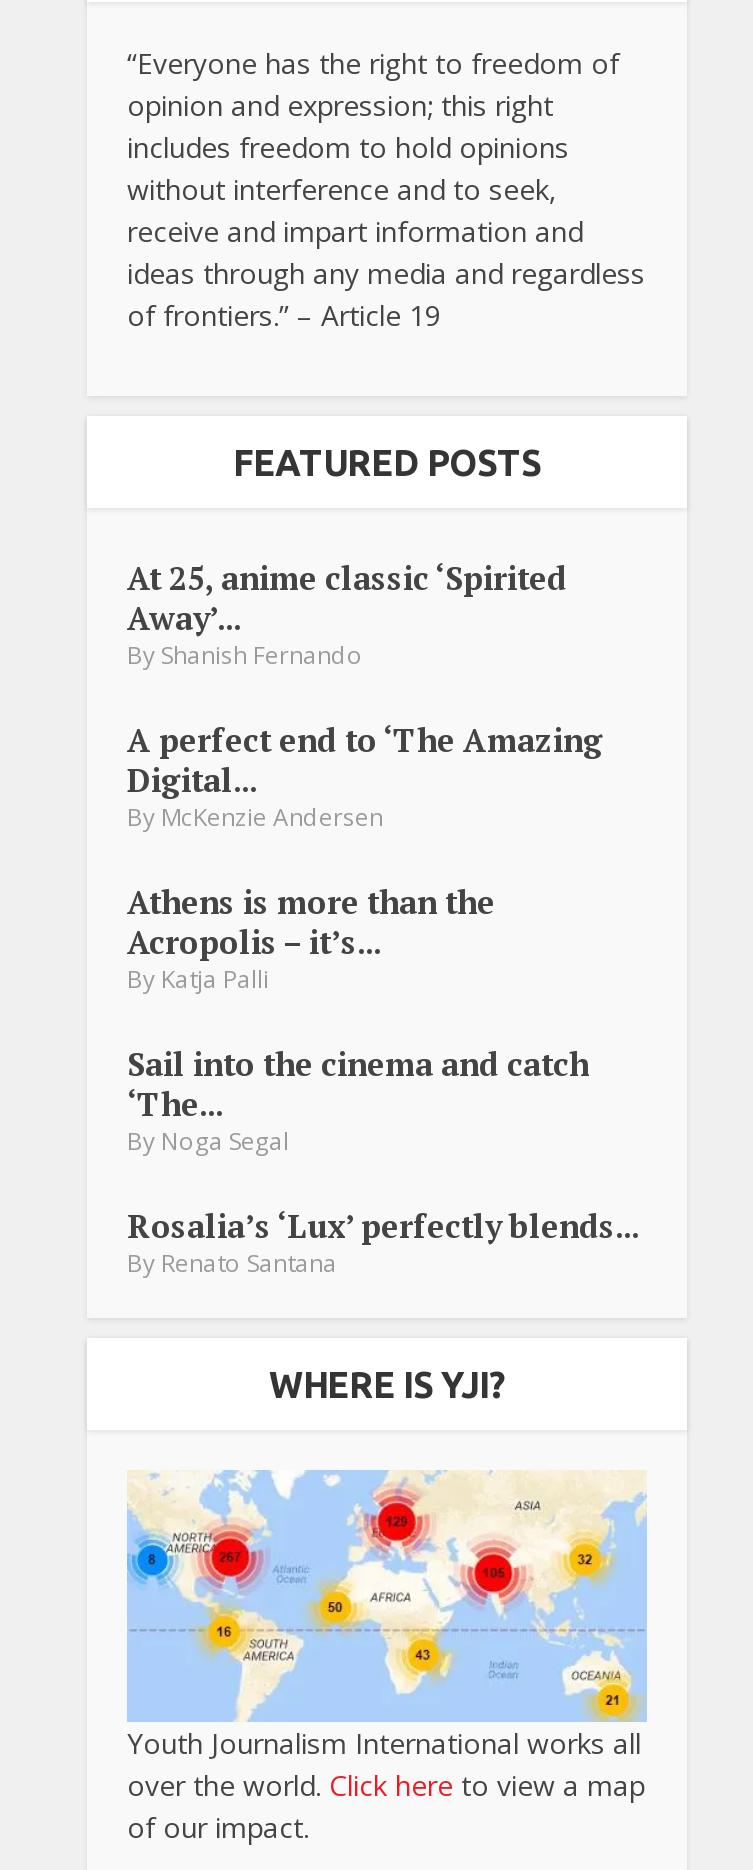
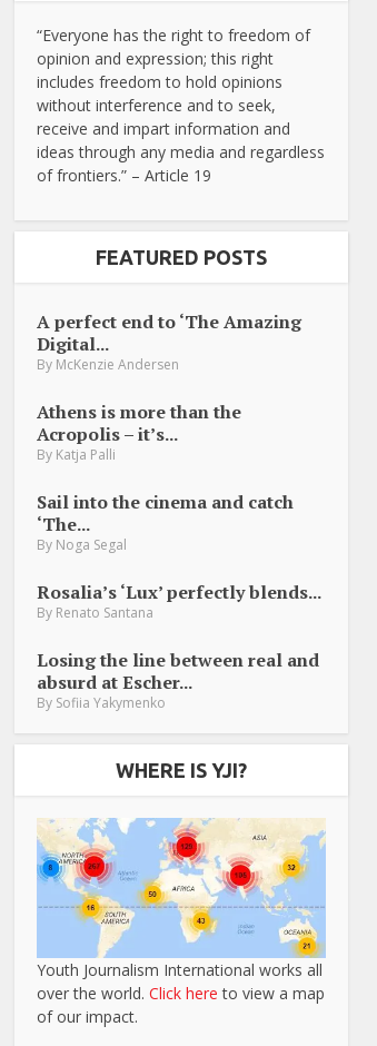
[127,556,567,672] At 25, anime classic ‘Spirited | Away’... | By Shanish Fernando -> none
moved [127,718,639,1280] -> [37,310,321,622]: A perfect end to ‘The Amazing | Digital... | By McKenzie Andersen | ... | Rosalia’s ‘Lux’ perfectly blends... | By Renato Santana
none -> [37,648,319,712] Losing the line between real and | absurd at Escher... | By Sofiia Yakymenko

